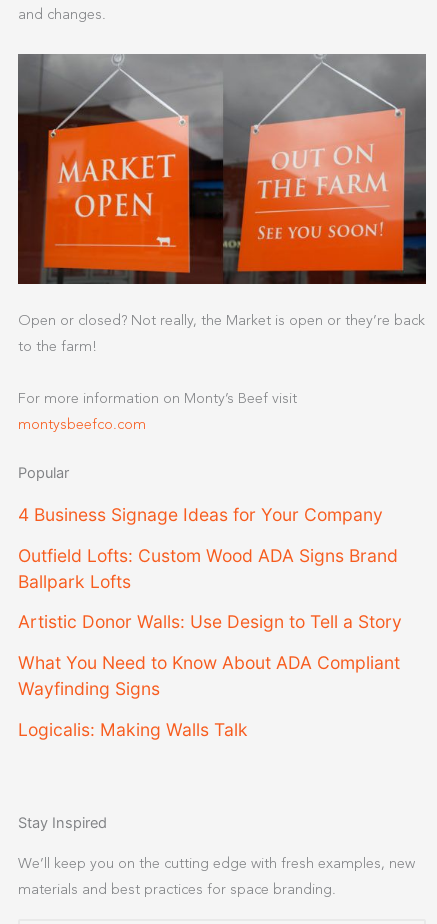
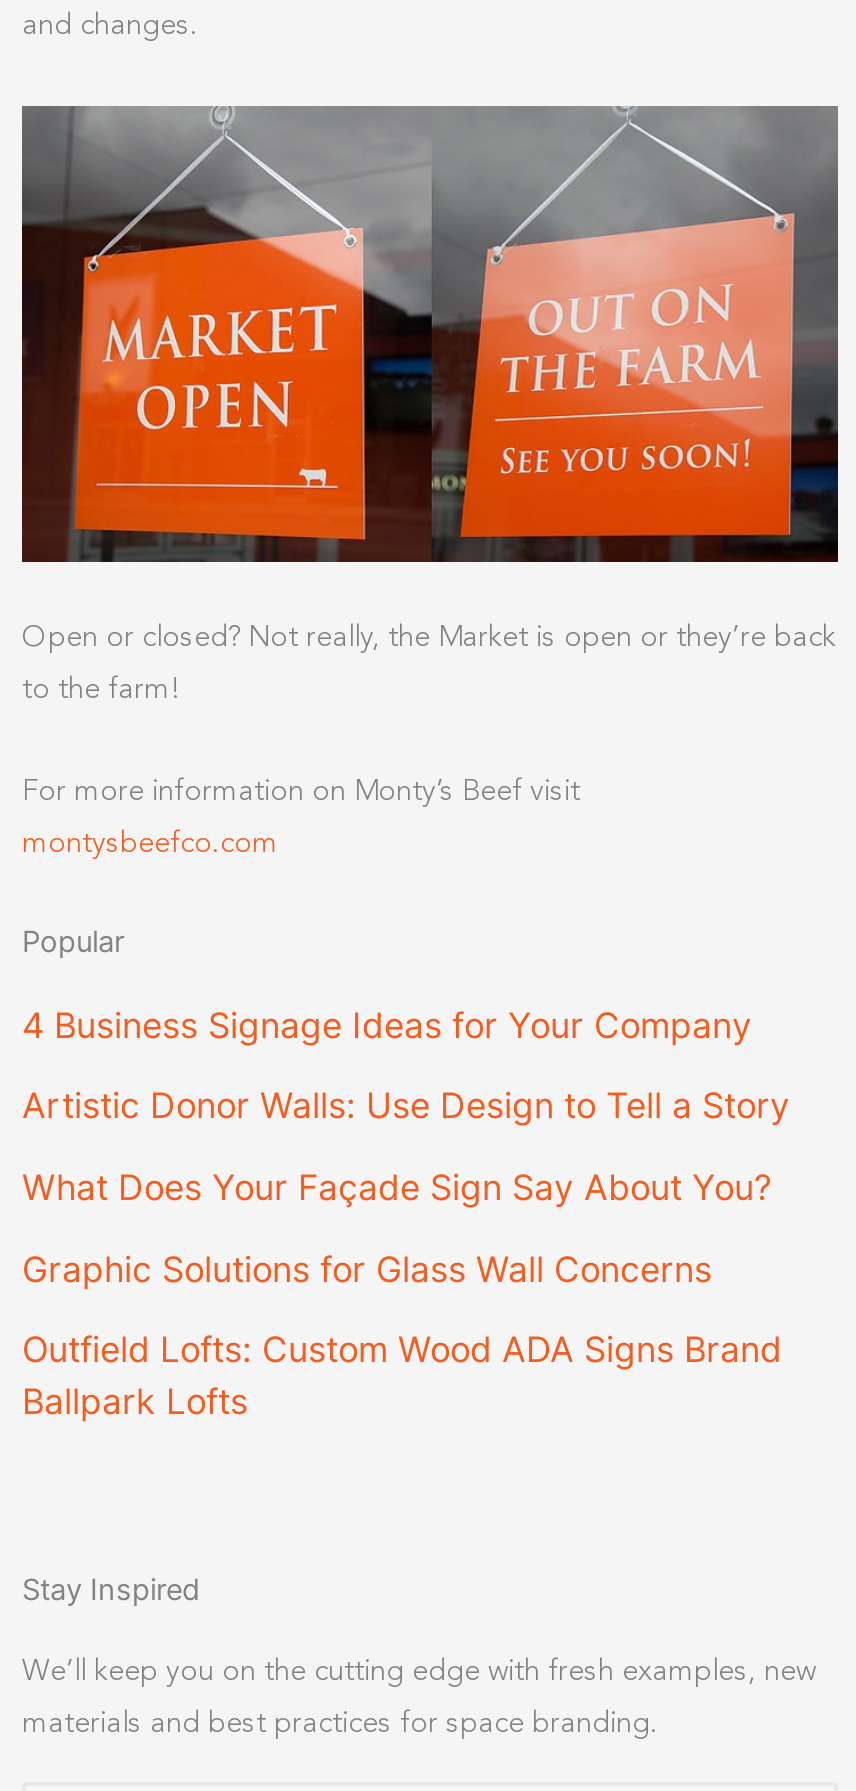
none -> [22,1166,772,1289] What Does Your Façade Sign Say About You? | Graphic Solutions for Glass Wall Concerns
moved [18,545,398,592] -> [22,1328,782,1422]: Outfield Lofts: Custom Wood ADA Signs Brand | Ballpark Lofts
moved [18,611,402,632] -> [22,1085,790,1127]: Artistic Donor Walls: Use Design to Tell a Story
[18,652,400,740] What You Need to Know About ADA Compliant | Wayfinding Signs | Logicalis: Making Walls Talk -> none

